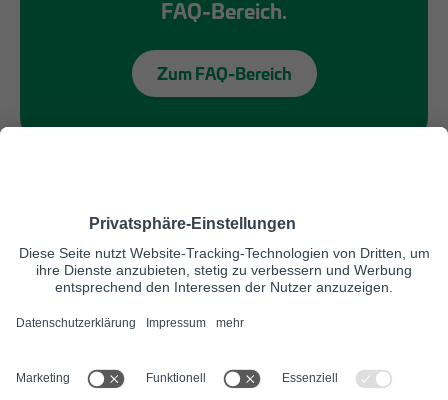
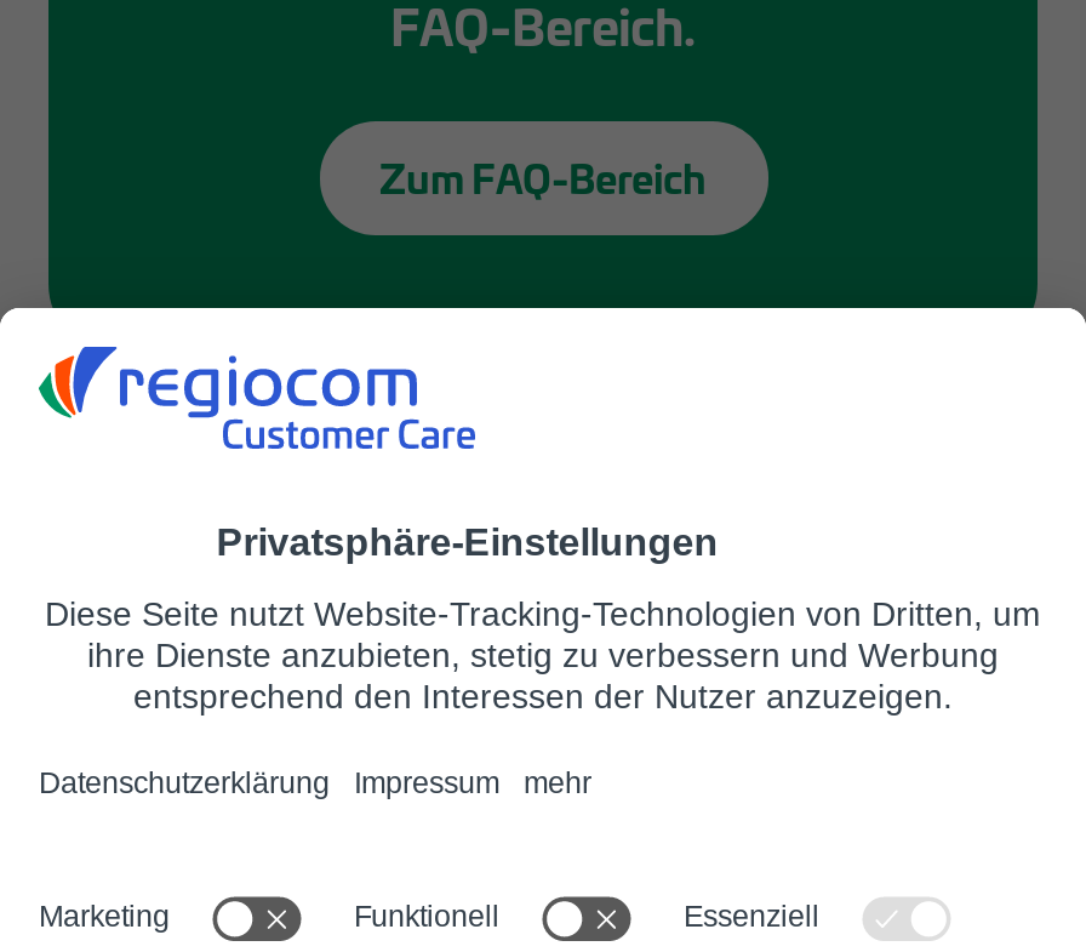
none -> [36,344,478,451] [image]

